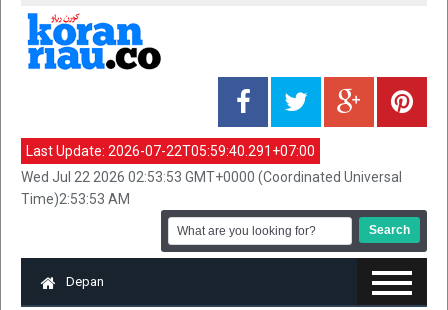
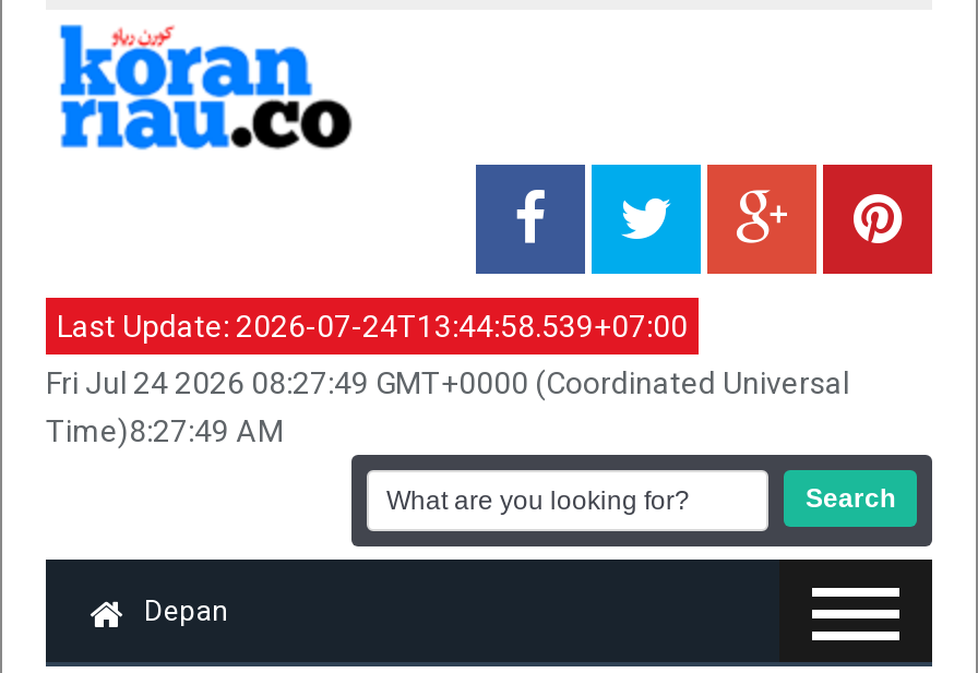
[26,143,315,159] Last Update: 2026-07-22T05:59:40.291+07:00 -> [57,309,688,344] Last Update: 2026-07-24T13:44:58.539+07:00
[21,169,402,185] Wed Jul 22 2026 02:53:53 GMT+0000 (Coordinated Universal -> [46,365,849,400] Fri Jul 24 2026 08:27:49 GMT+0000 (Coordinated Universal
[21,191,130,207] Time)2:53:53 AM -> [46,413,284,448] Time)8:27:49 AM

